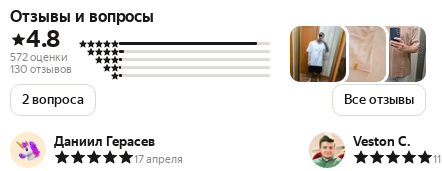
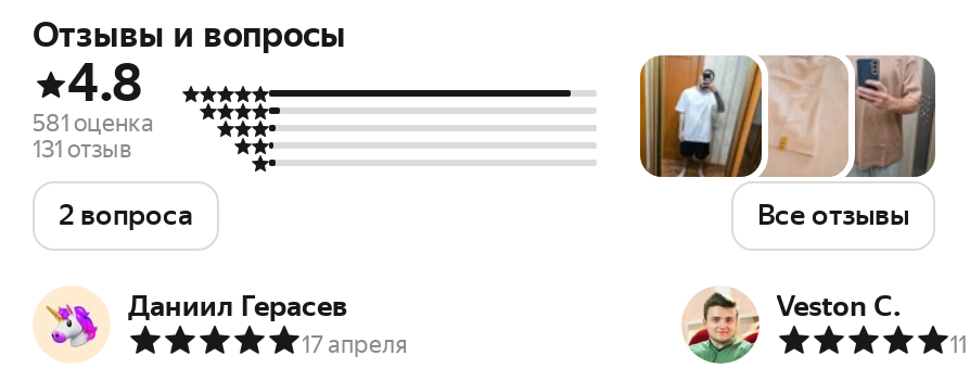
[10,51,72,76] 572 оценки | 130 отзывов -> [33,109,154,163] 581 оценка | 131 отзыв

